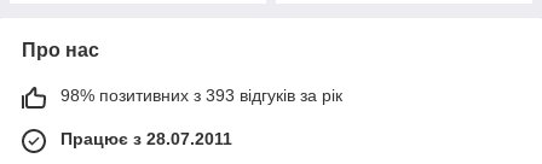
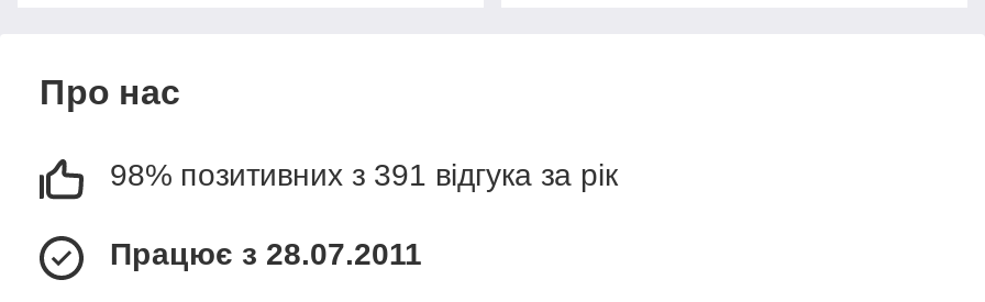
[60,86,342,106] 98% позитивних з 393 відгуків за рік -> [110,158,618,193] 98% позитивних з 391 відгука за рік

